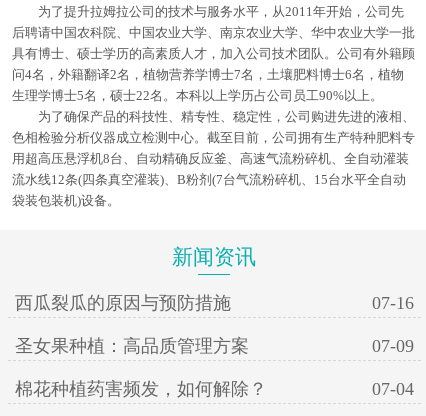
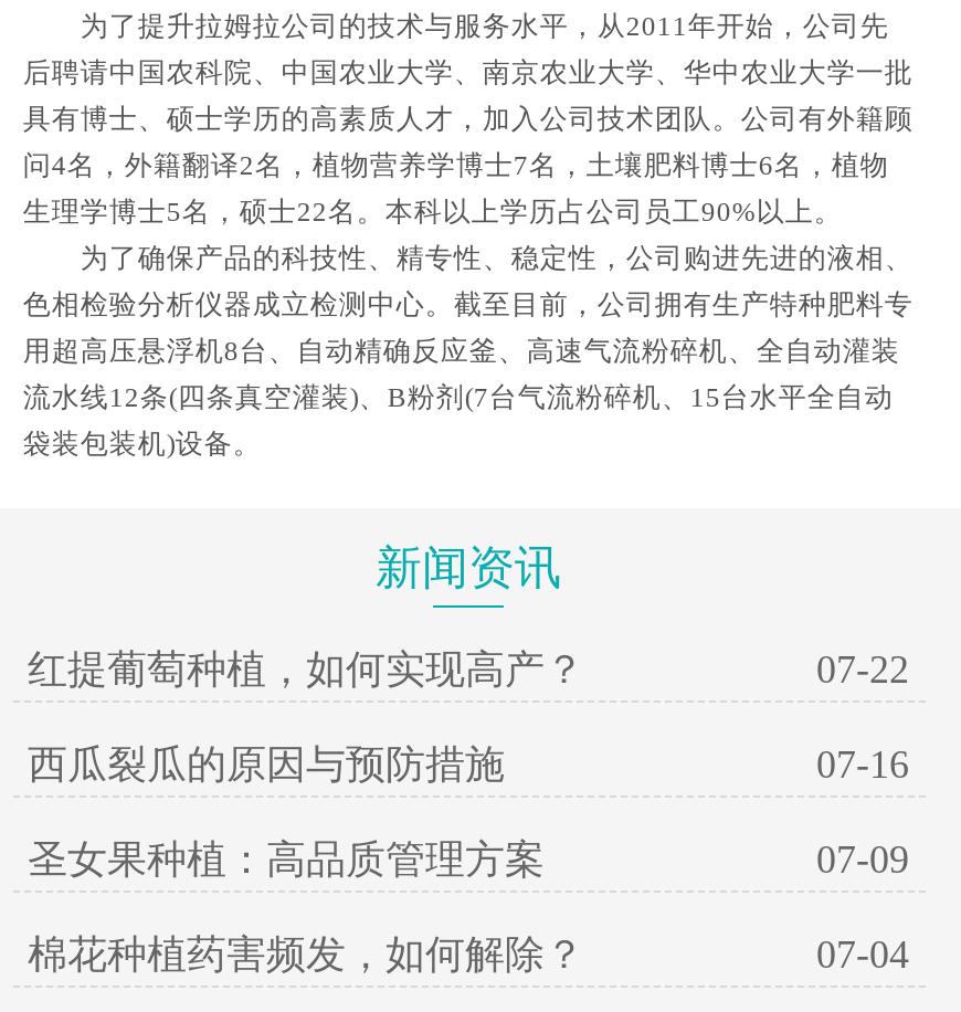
none -> [28,648,909,692] 红提葡萄种植，如何实现高产？ | 07-22

